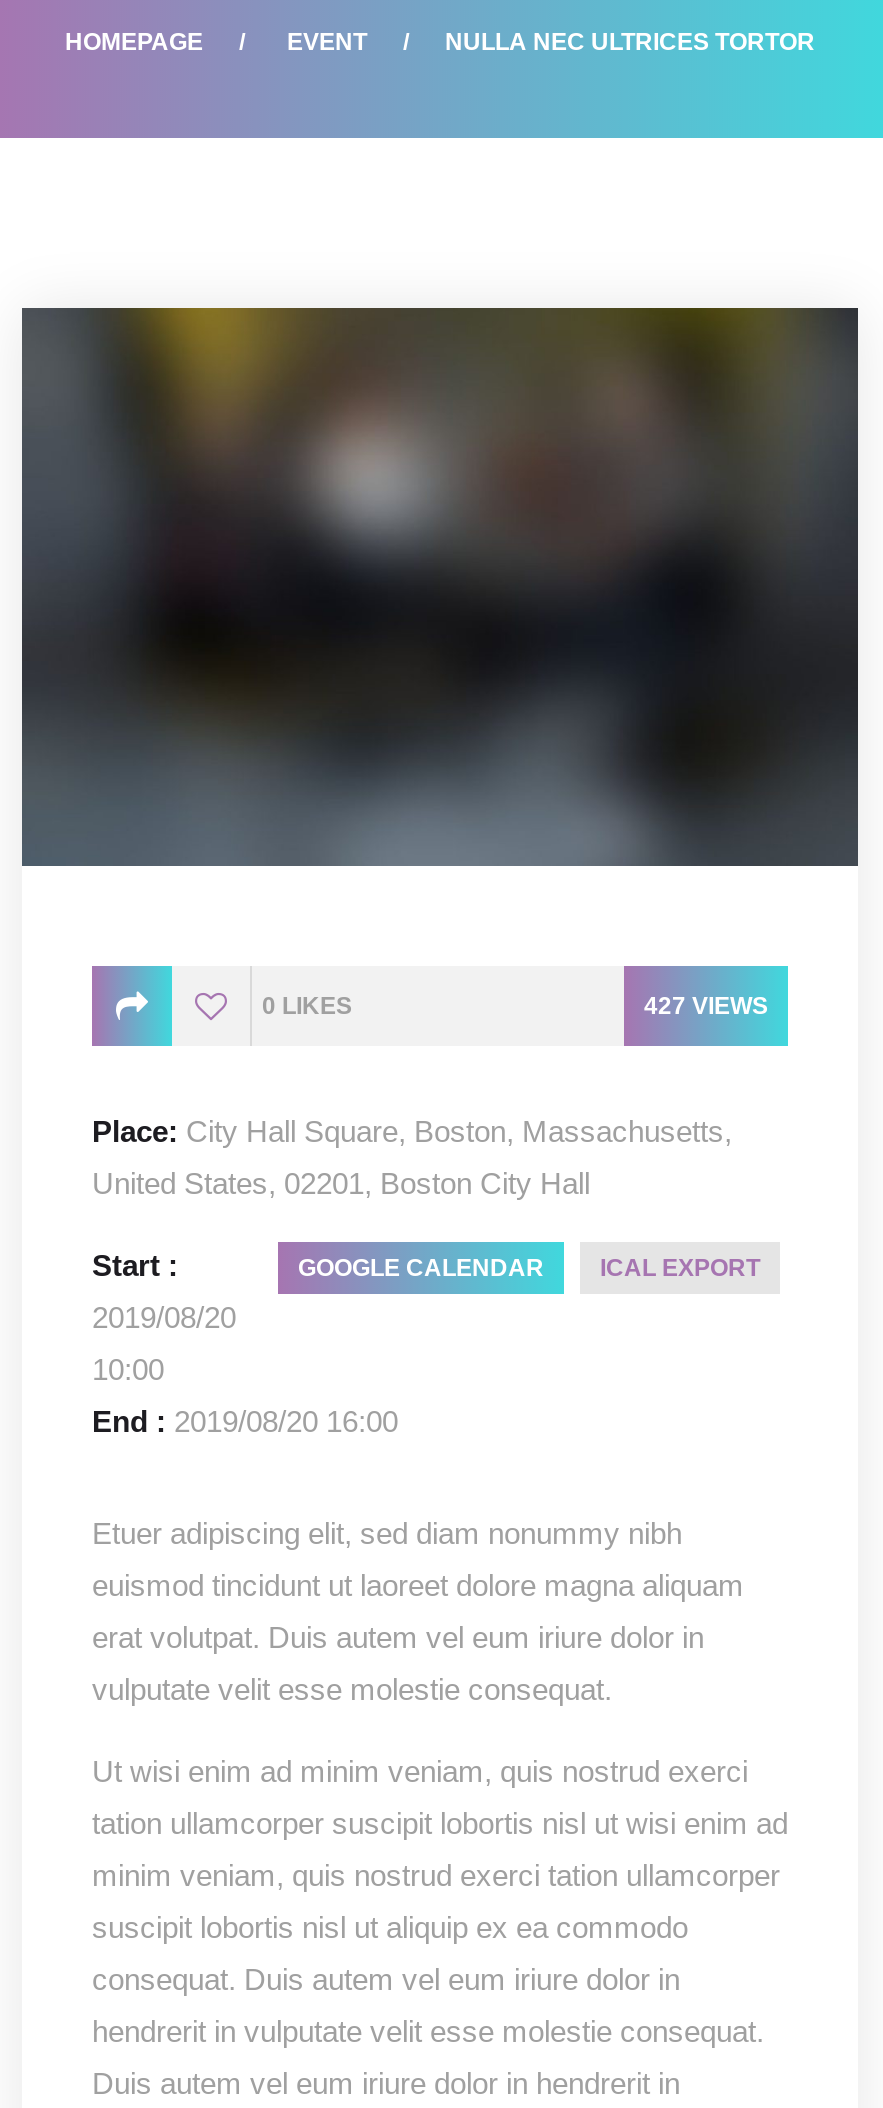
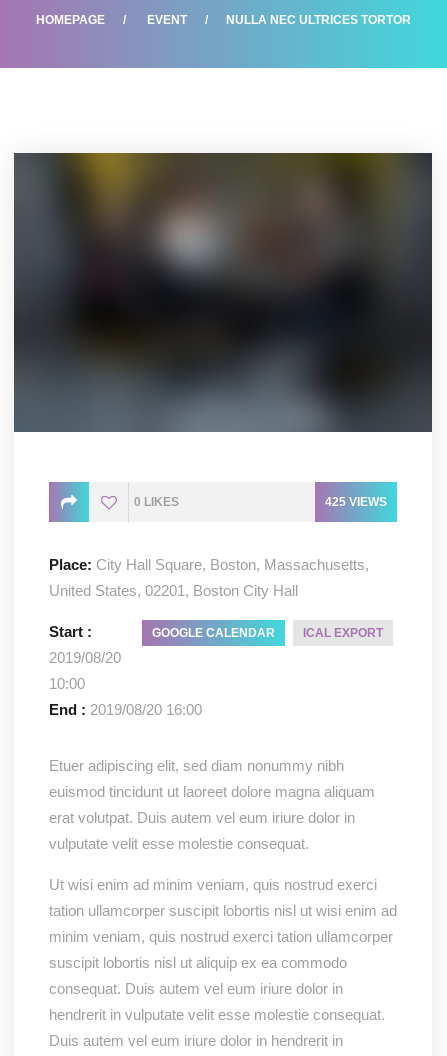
[644,992,768,1020] 427 VIEWS -> [325,495,387,509] 425 VIEWS

